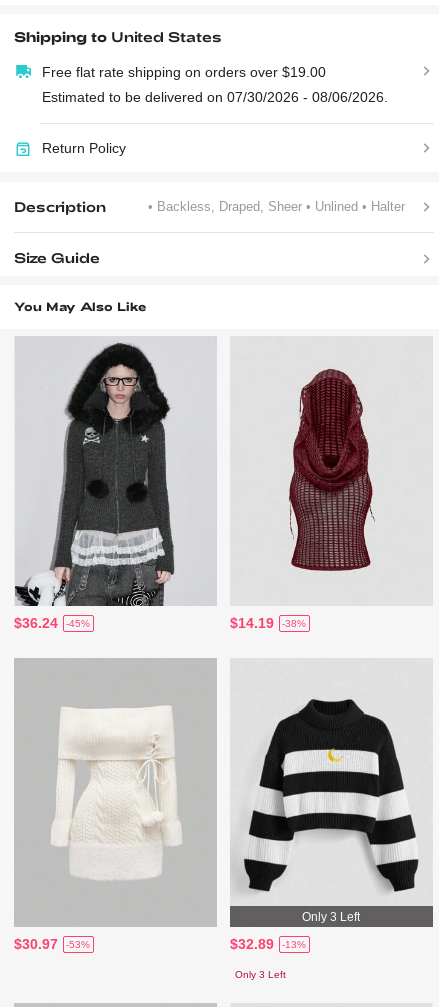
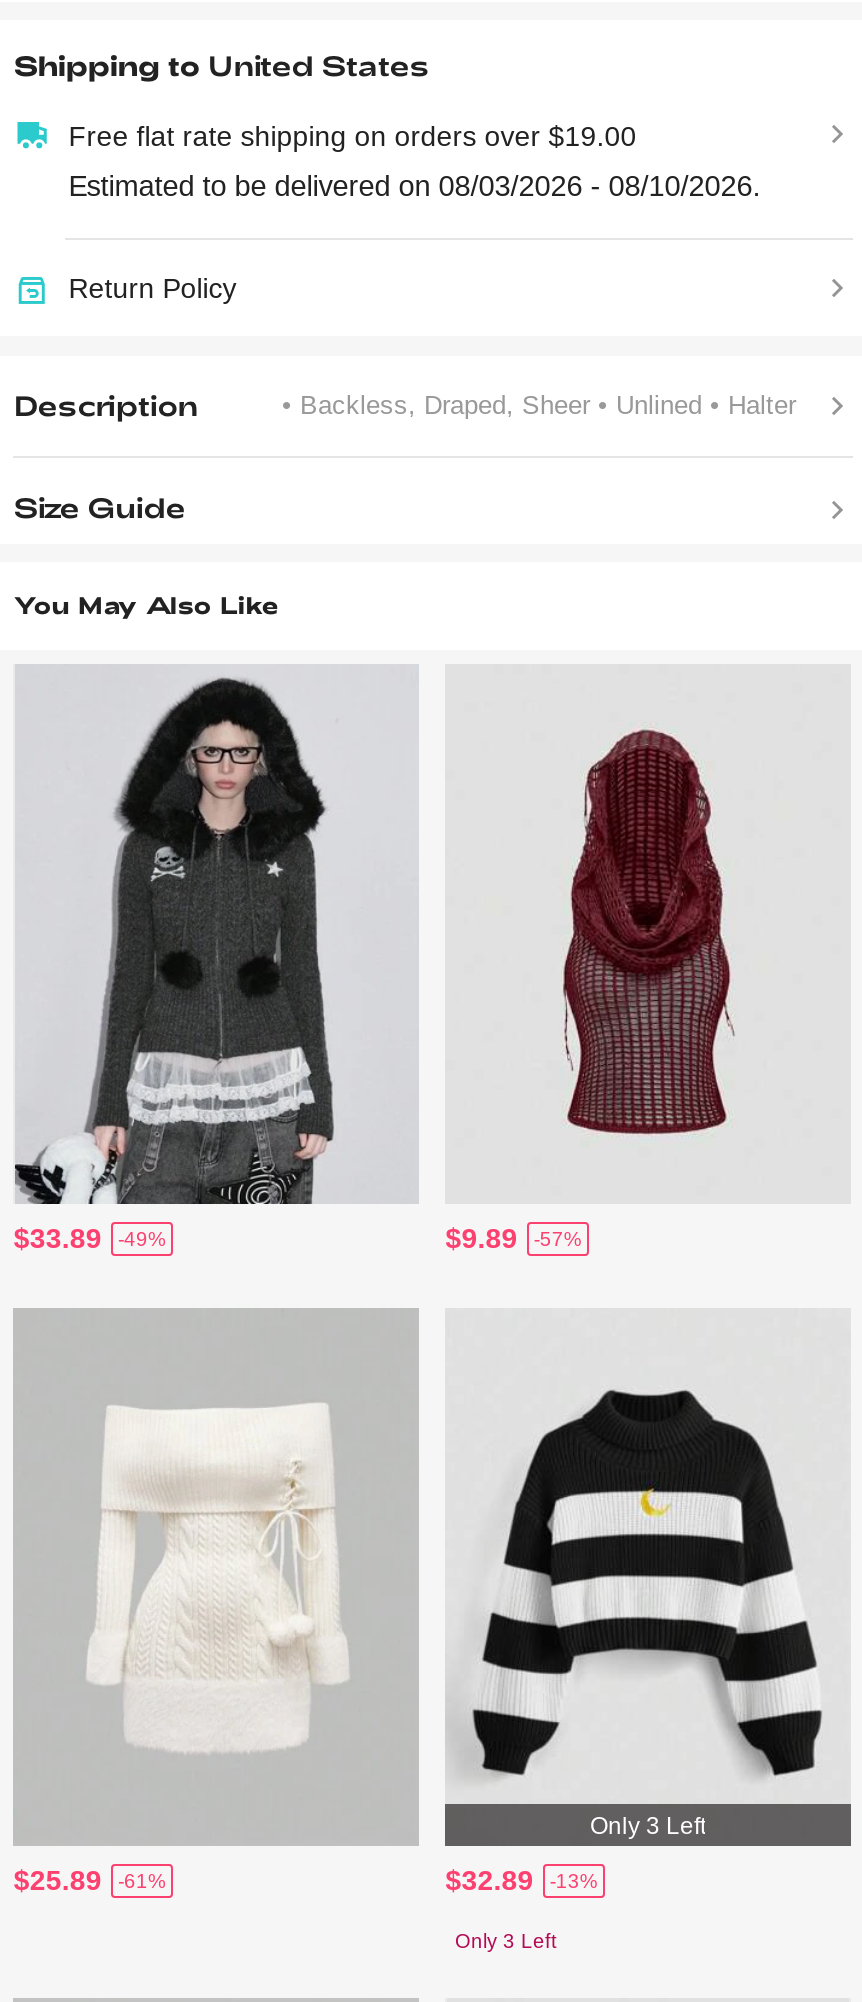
[42,89,388,105] Estimated to be delivered on 07/30/2026 - 08/06/2026. -> [68,171,760,203] Estimated to be delivered on 08/03/2026 - 08/10/2026.
[14,615,58,631] $36.24 -> [14,1222,102,1254] $33.89
[66,618,90,629] -45% -> [118,1228,166,1250] -49%
[230,615,274,631] $14.19 -> [445,1222,517,1254] $9.89
[282,618,306,629] -38% -> [534,1228,582,1250] -57%
[14,936,58,952] $30.97 -> [14,1864,102,1896] $25.89
[66,939,90,950] -53% -> [118,1871,166,1893] -61%

